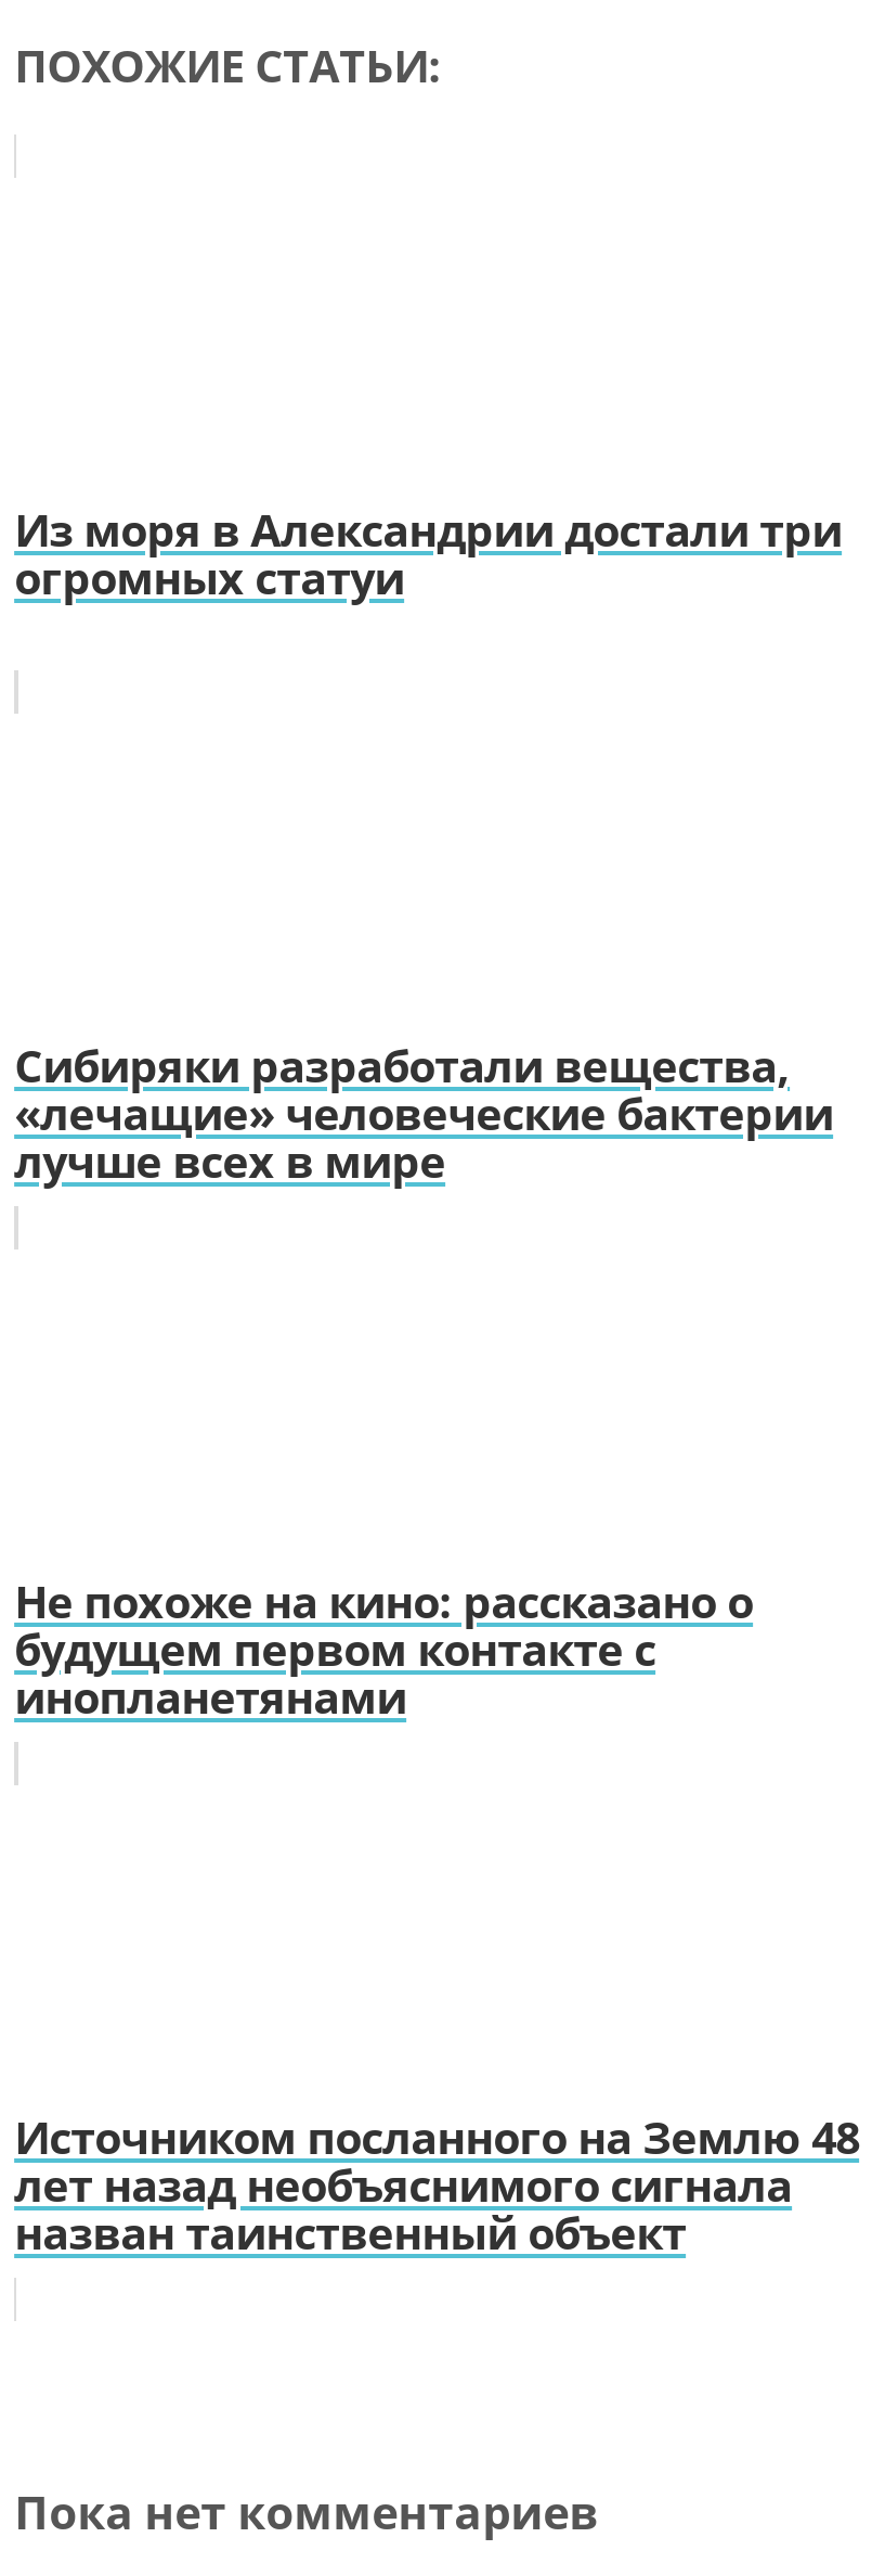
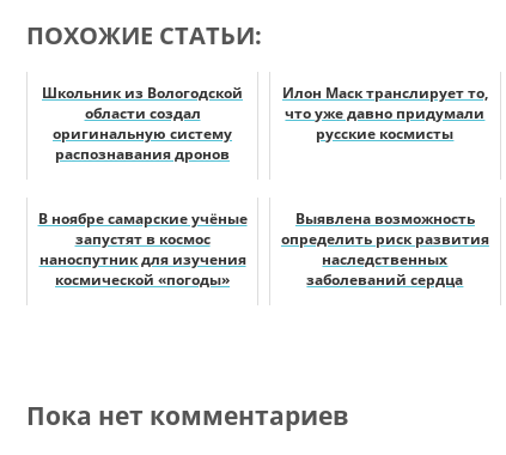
[14,499,842,608] Из моря в Александрии достали три | огромных статуи -> [42,83,243,164] Школьник из Вологодской | области создал | оригинальную систему | распознавания дронов
[14,1035,833,1191] Сибиряки разработали вещества, | «лечащие» человеческие бактерии | лучше всех в мире -> [282,83,488,144] Илон Маск транслирует то, | что уже давно придумали | русские космисты
[14,1571,753,1727] Не похоже на кино: рассказано о | будущем первом контакте с | инопланетянами -> [38,209,247,290] В ноябре самарские учёные | запустят в космос | наноспутник для изучения | космической «погоды»
[14,2107,859,2263] Источником посланного на Землю 48 | лет назад необъяснимого сигнала | назван таинственный объект -> [281,209,489,290] Выявлена возможность | определить риск развития | наследственных | заболеваний сердца

